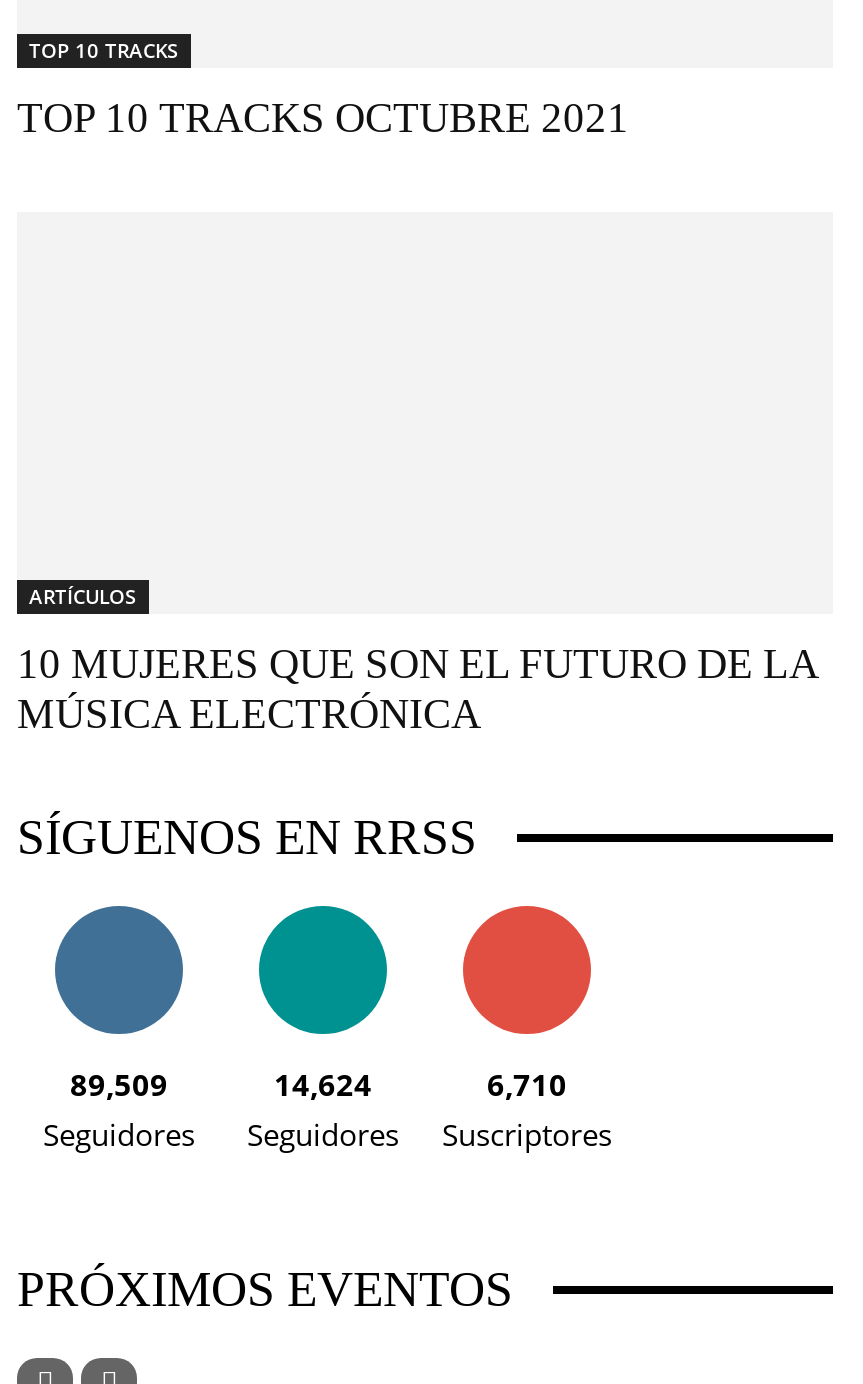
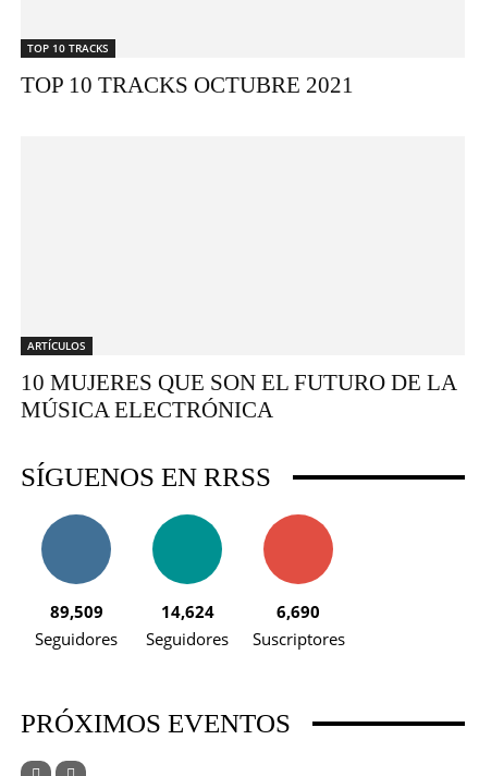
[487,1065,567,1105] 6,710 -> [277,601,320,623] 6,690

